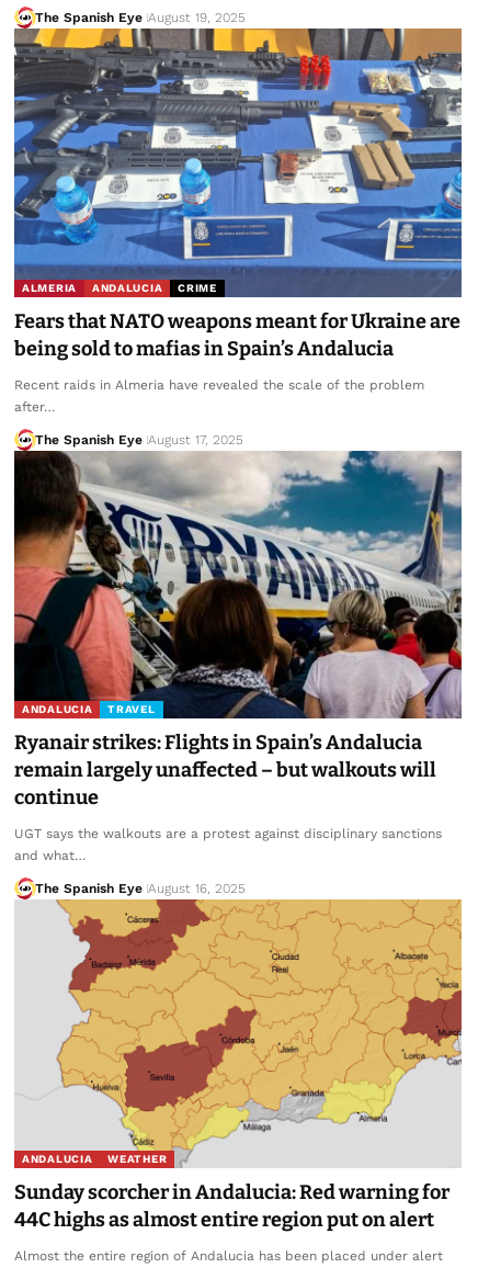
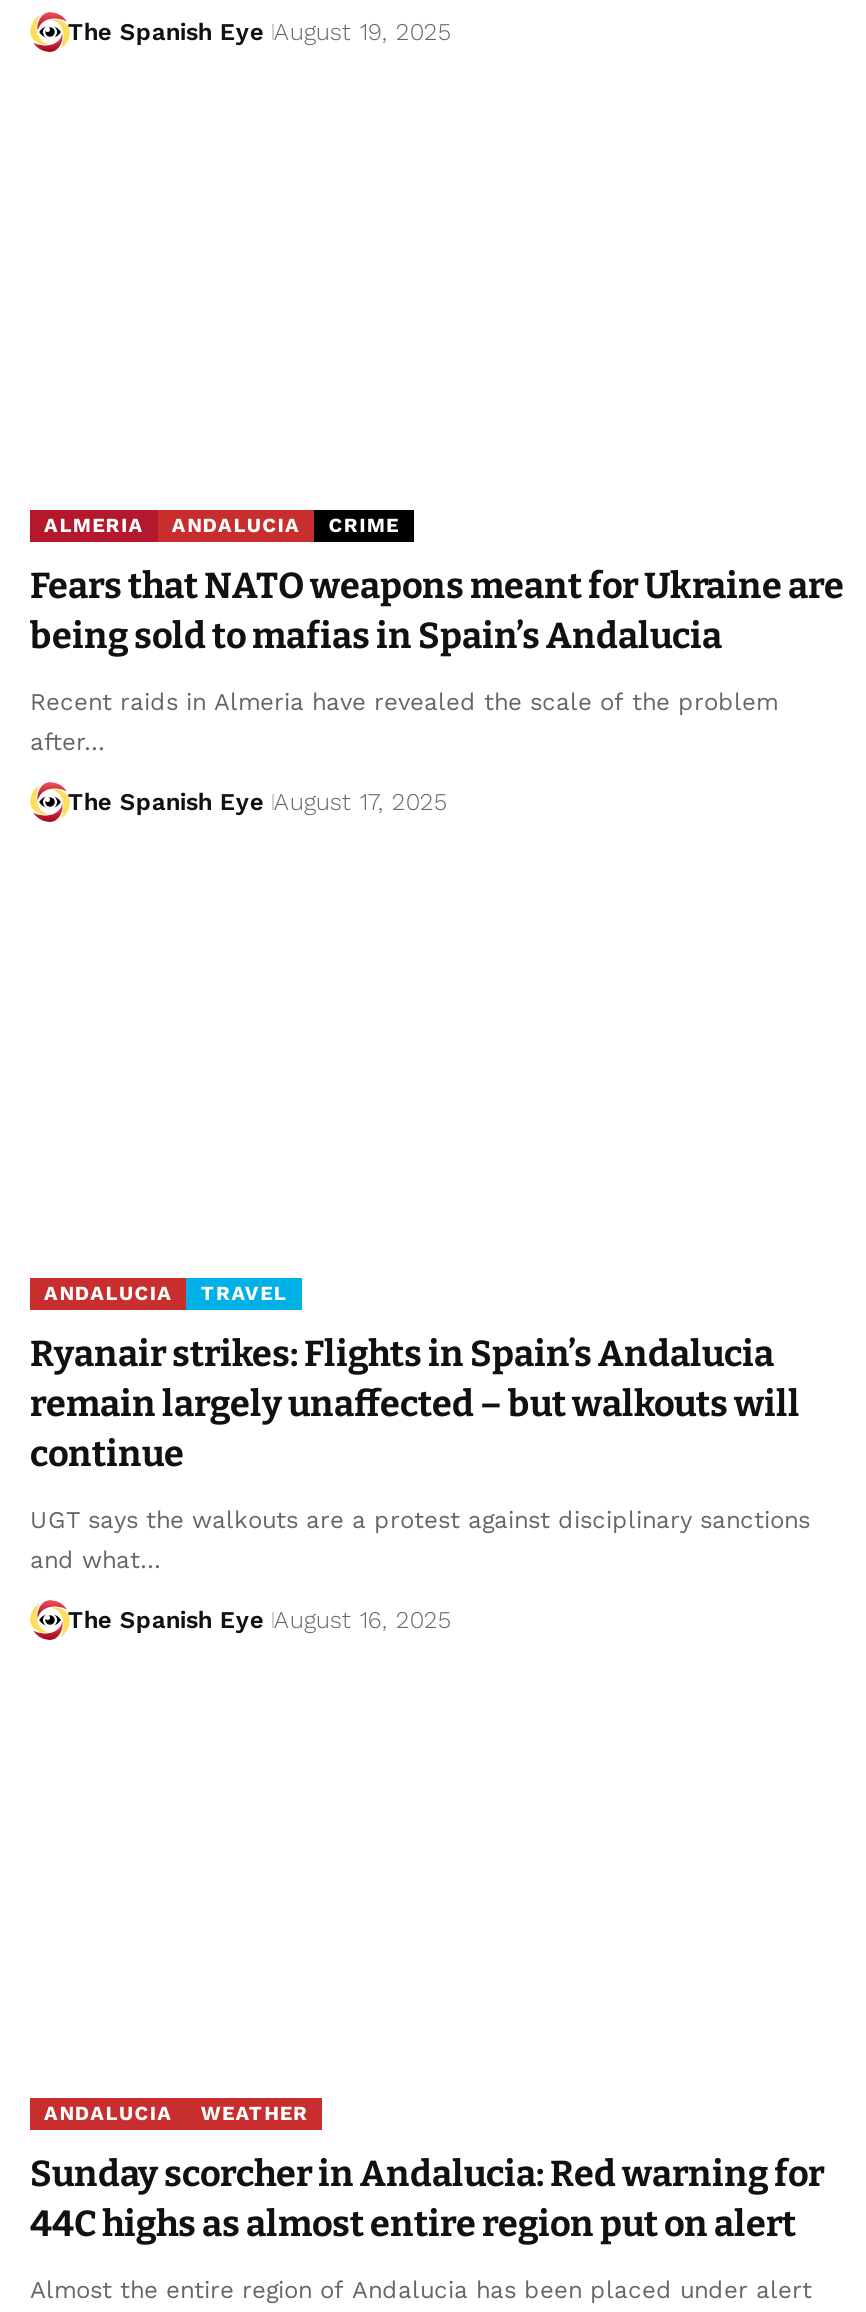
[13,27,463,298] [image] -> none
[13,450,463,720] [image] -> none
[15,898,463,1168] [image] -> none

